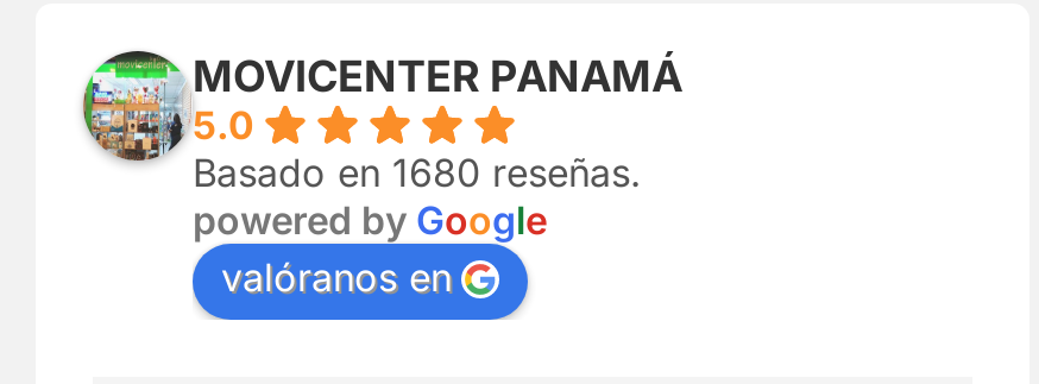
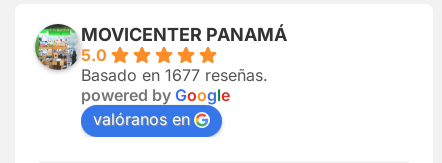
[193,148,642,195] Basado en 1680 reseñas. -> [81,65,268,85] Basado en 1677 reseñas.

